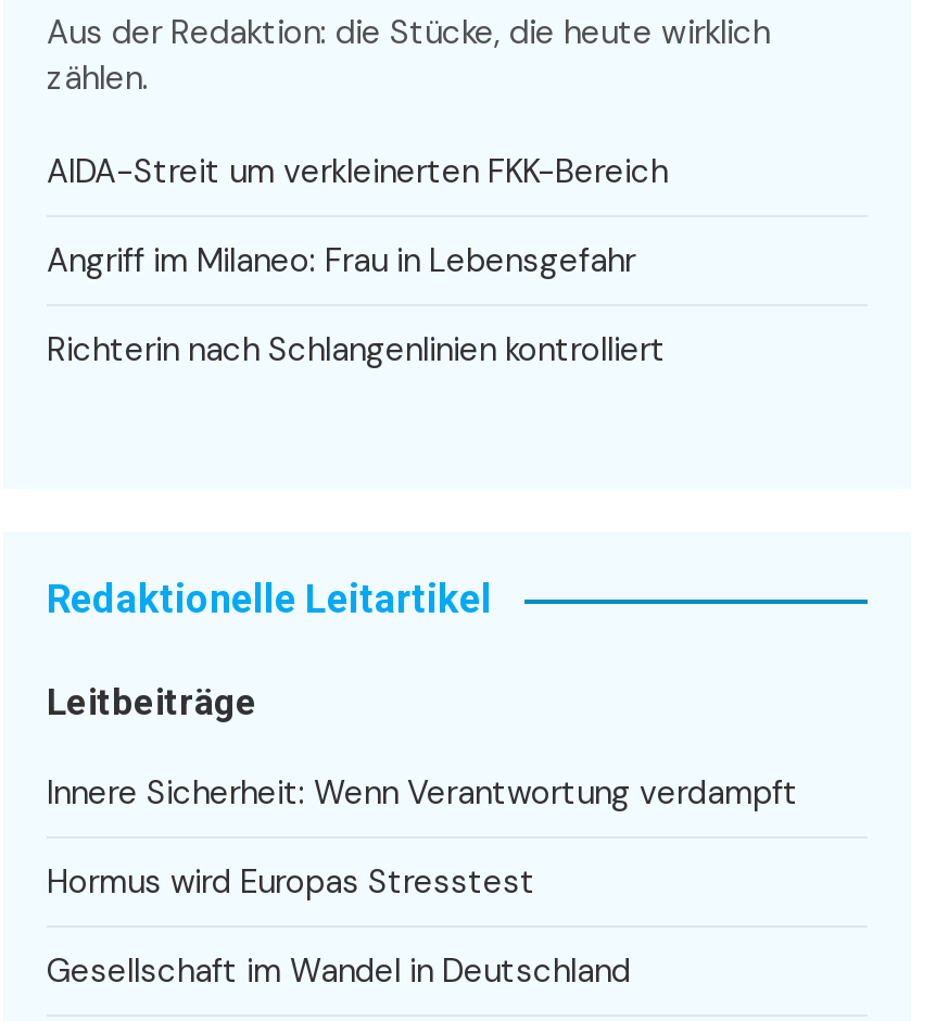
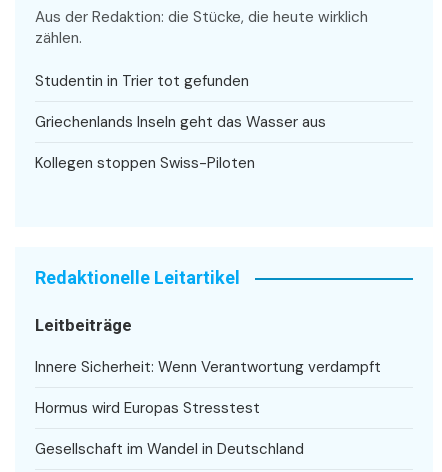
[47,151,668,194] AIDA-Streit um verkleinerten FKK-Bereich -> [35,71,249,91] Studentin in Trier tot gefunden
[47,240,635,283] Angriff im Milaneo: Frau in Lebensgefahr -> [35,112,326,132] Griechenlands Inseln geht das Wasser aus
[47,329,666,372] Richterin nach Schlangenlinien kontrolliert -> [35,153,255,173] Kollegen stoppen Swiss-Piloten

